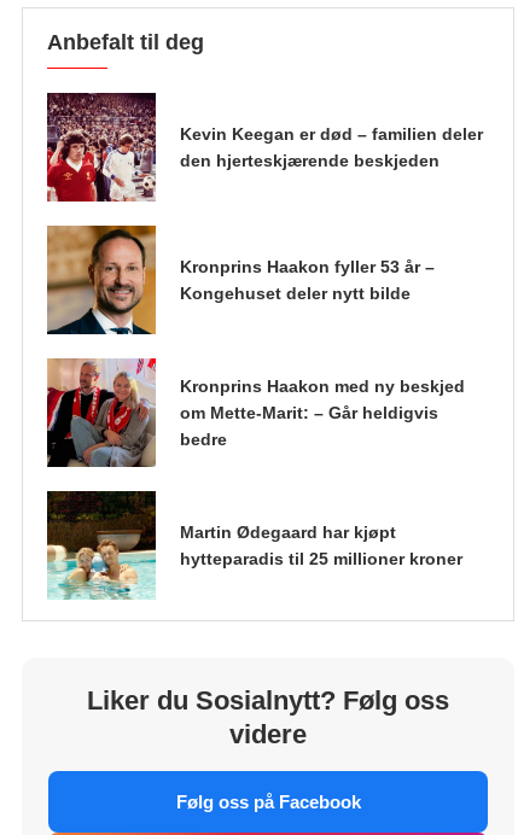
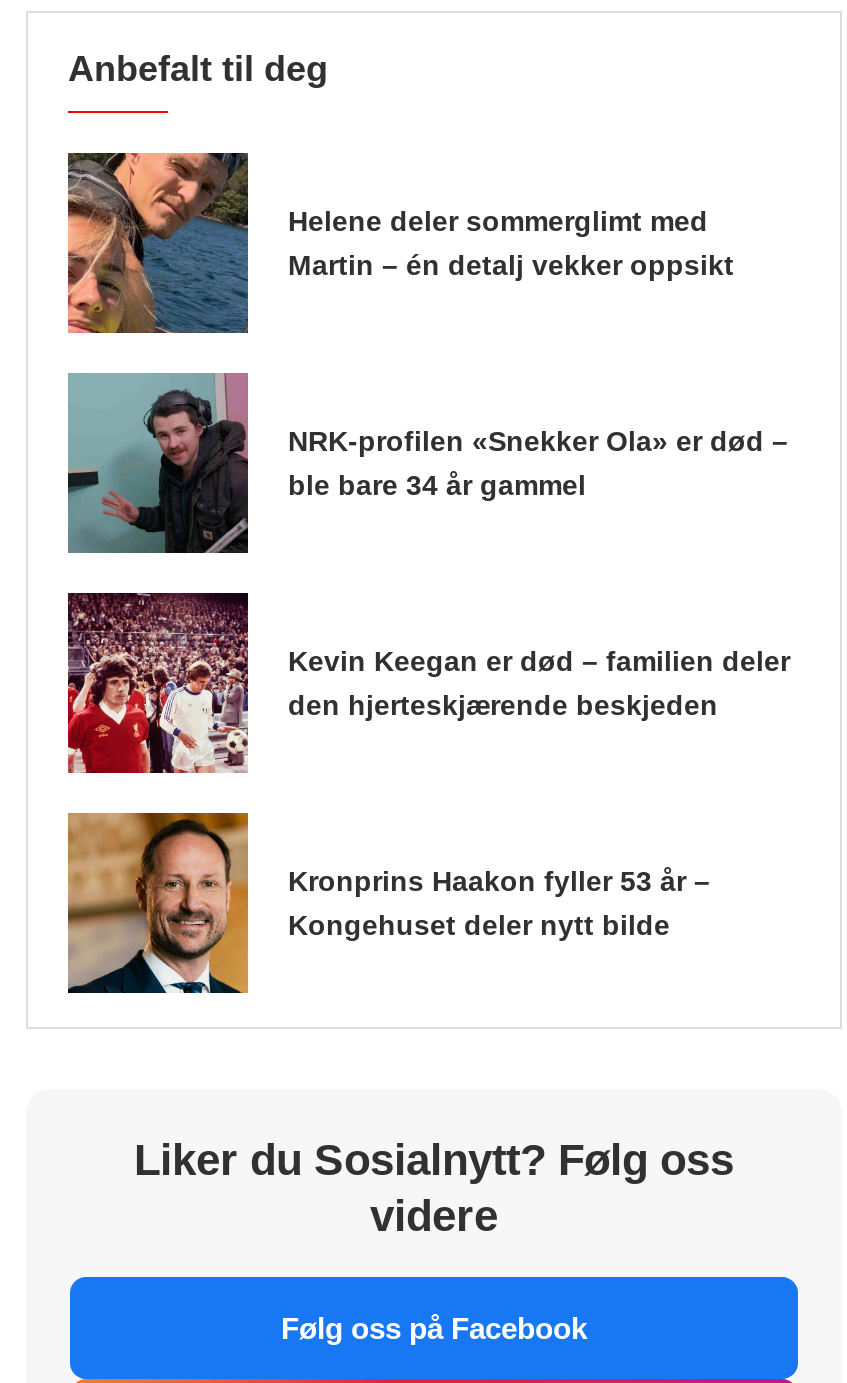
none -> [66,151,734,335] [image] | Helene deler sommerglimt med | Martin – én detalj vekker oppsikt
none -> [66,371,788,555] [image] | NRK-profilen «Snekker Ola» er død – | ble bare 34 år gammel
moved [45,90,483,303] -> [64,589,790,941]: [image] | Kevin Keegan er død – familien deler | den hjerteskjærende beskjeden | Kronprins Haakon fyller 53 år – | Kongehuset deler nytt bilde
[46,357,465,468] [image] | Kronprins Haakon med ny beskjed | om Mette-Marit: – Går heldigvis | bedre -> none
[46,490,462,600] [image] | Martin Ødegaard har kjøpt | hytteparadis til 25 millioner kroner -> none

